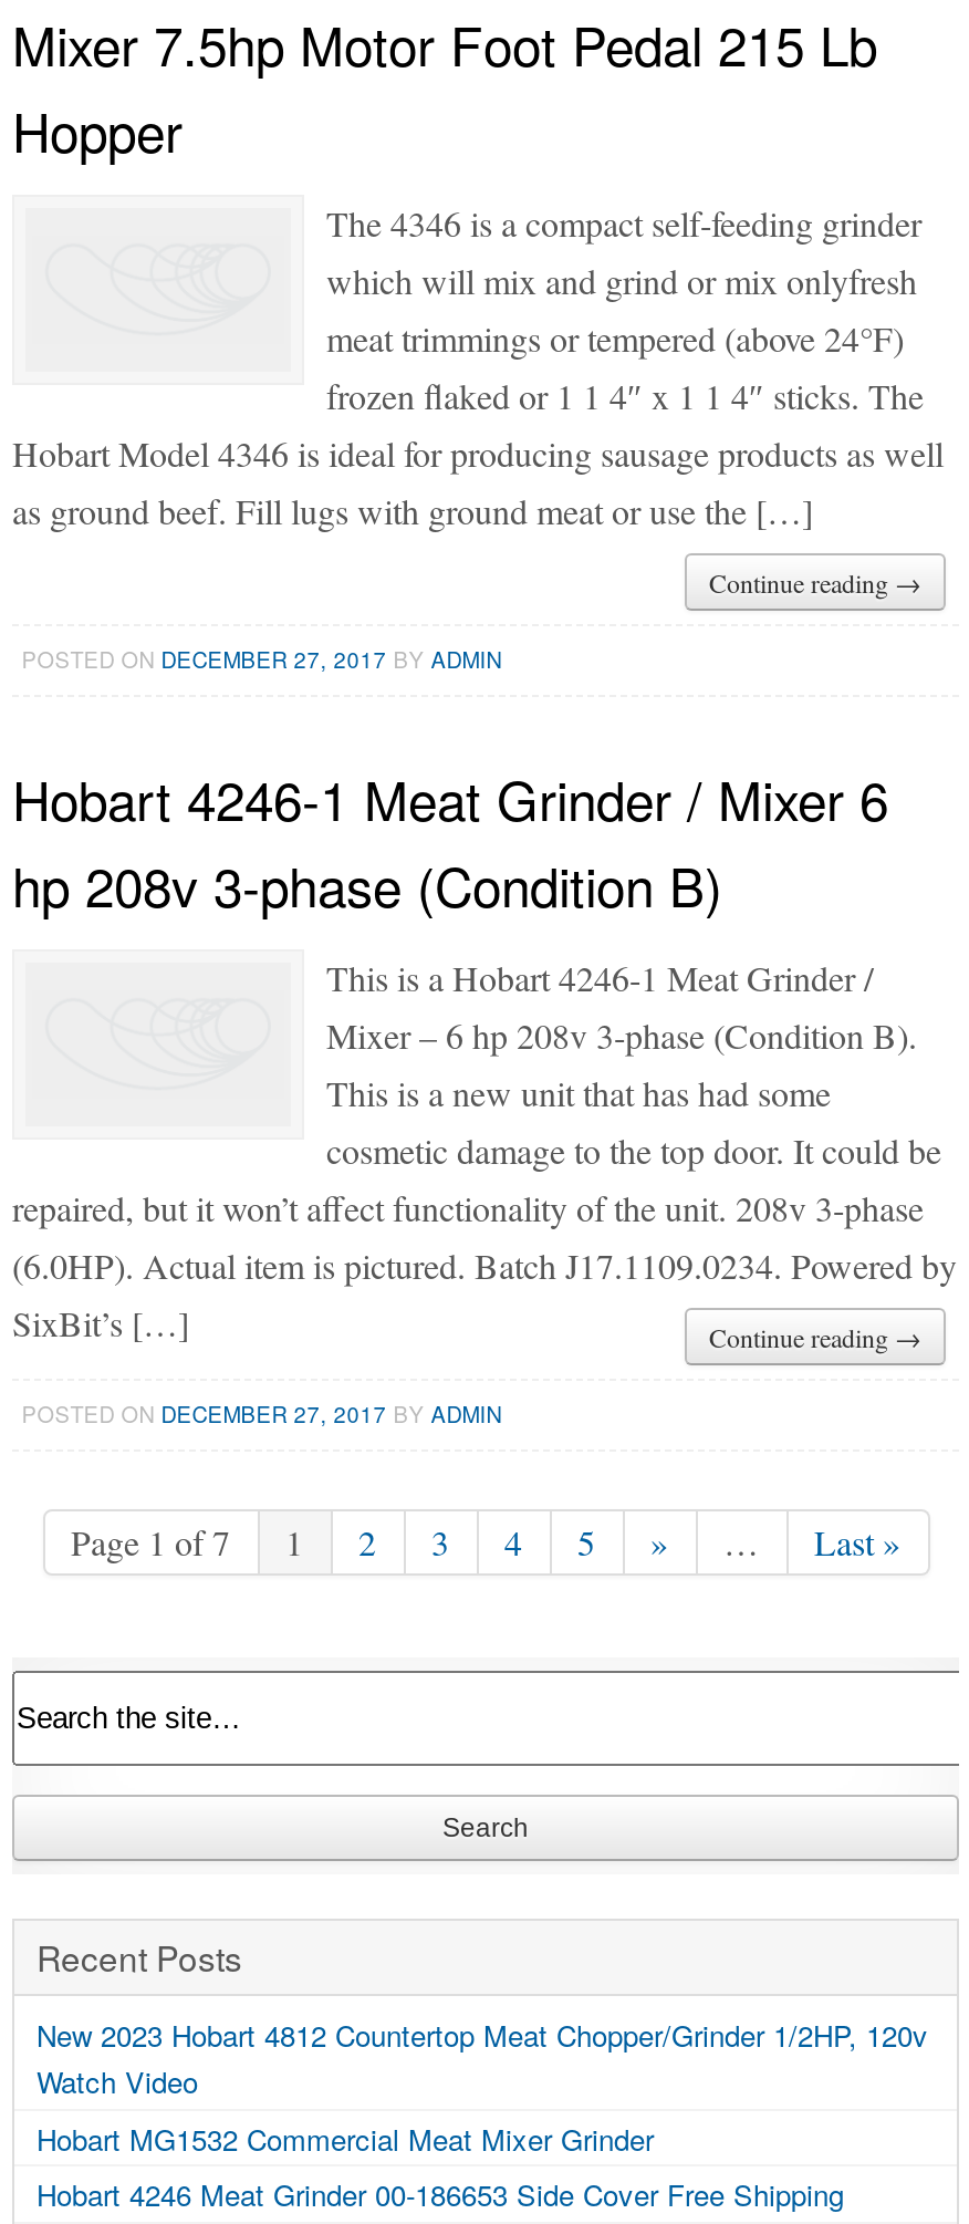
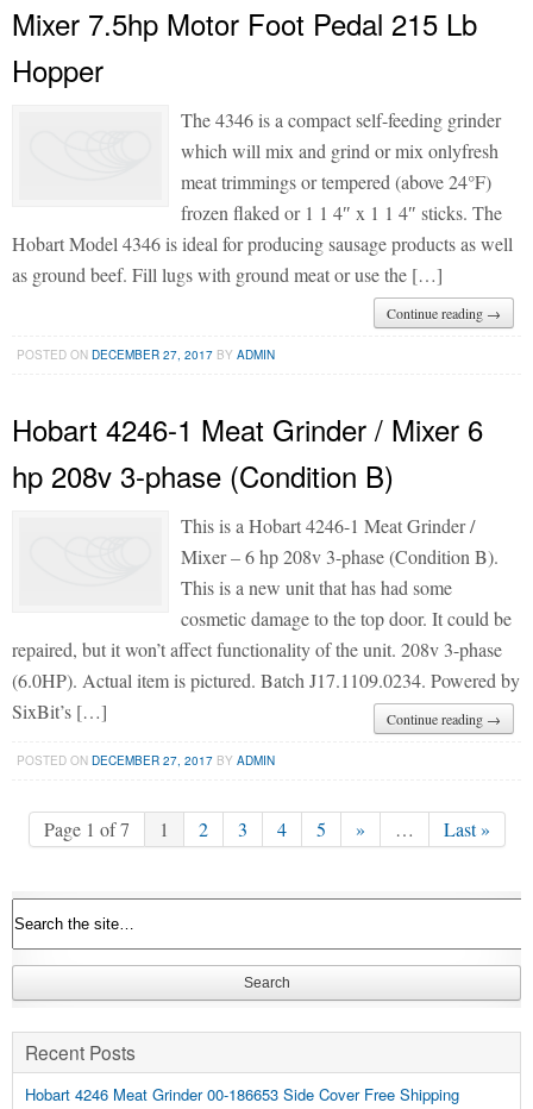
[37,2013,928,2159] New 2023 Hobart 4812 Countertop Meat Chopper/Grinder 1/2HP, 120v | Watch Video | Hobart MG1532 Commercial Meat Mixer Grinder -> none

